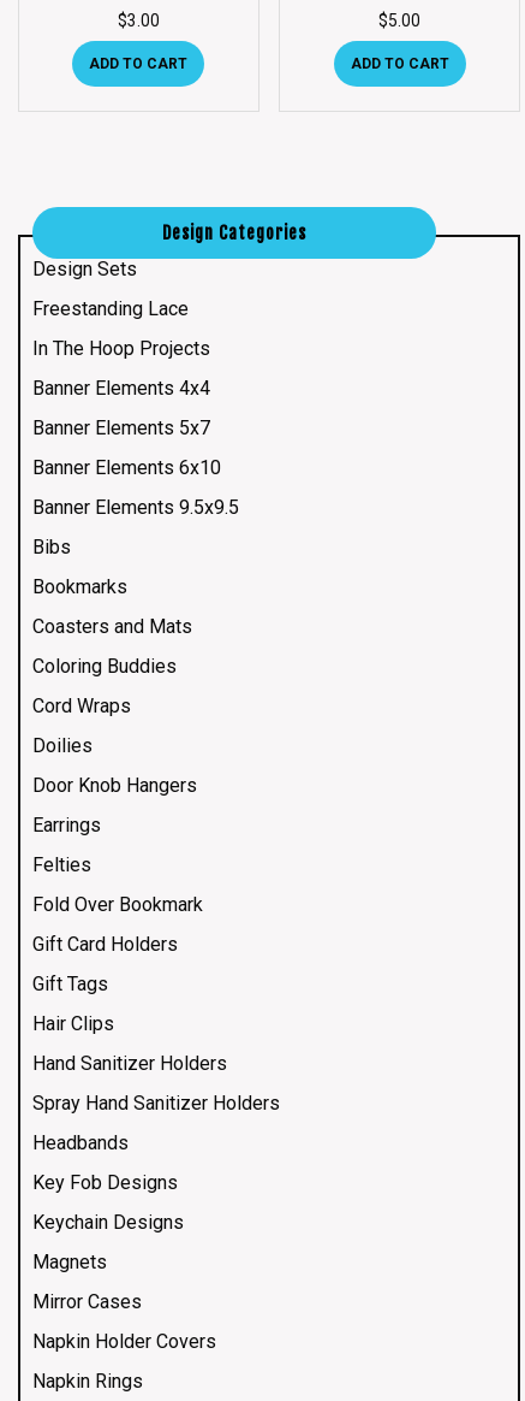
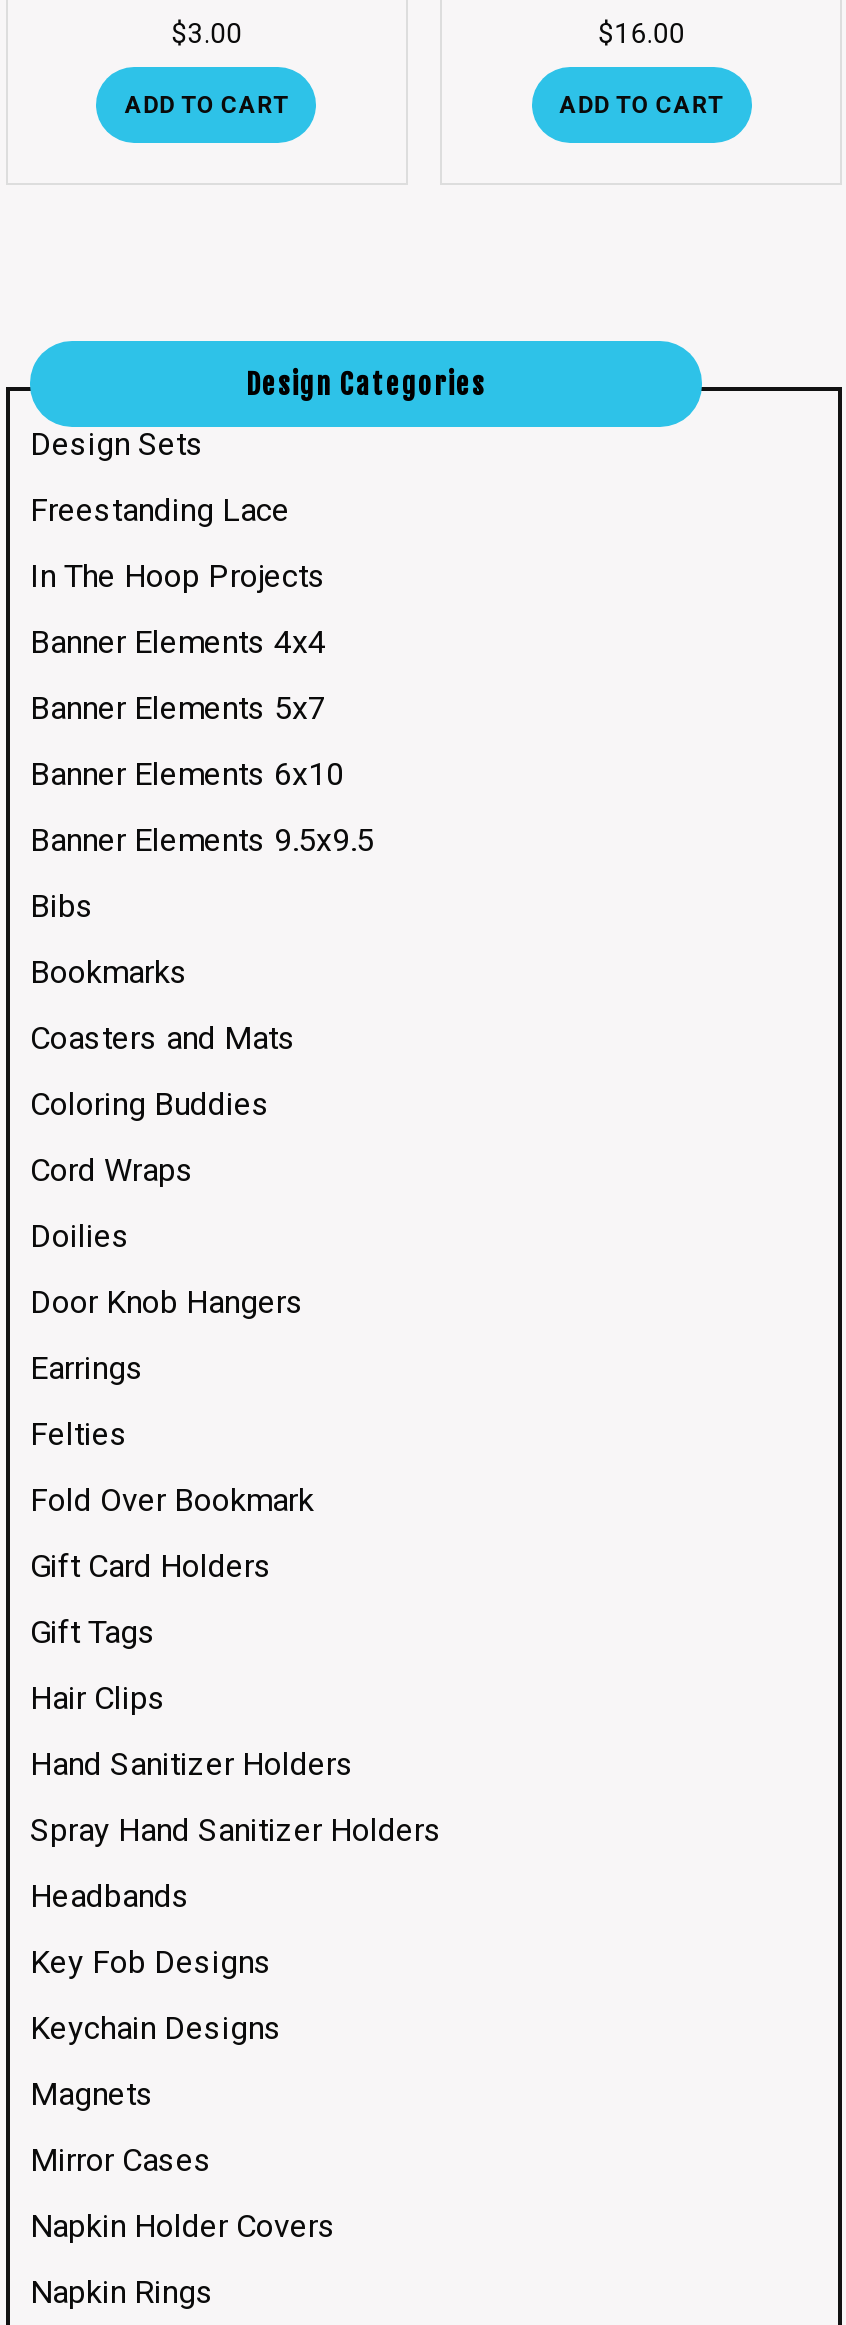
[379,11,421,30] $5.00 -> [598,17,684,49] $16.00

